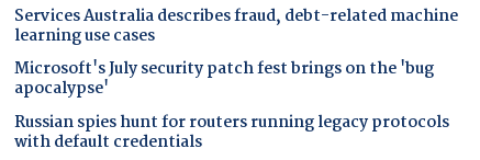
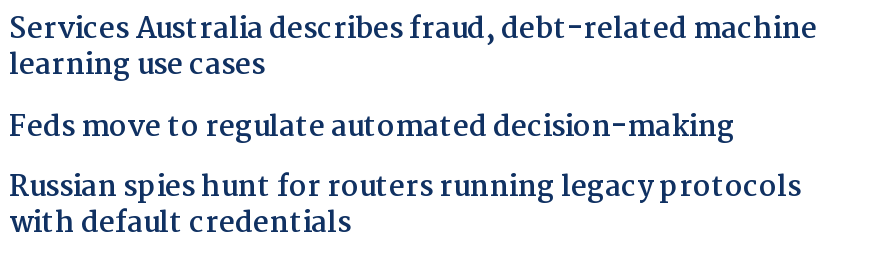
[14,56,434,102] Microsoft's July security patch fest brings on the 'bug | apocalypse' -> [9,103,735,151] Feds move to regulate automated decision-making

